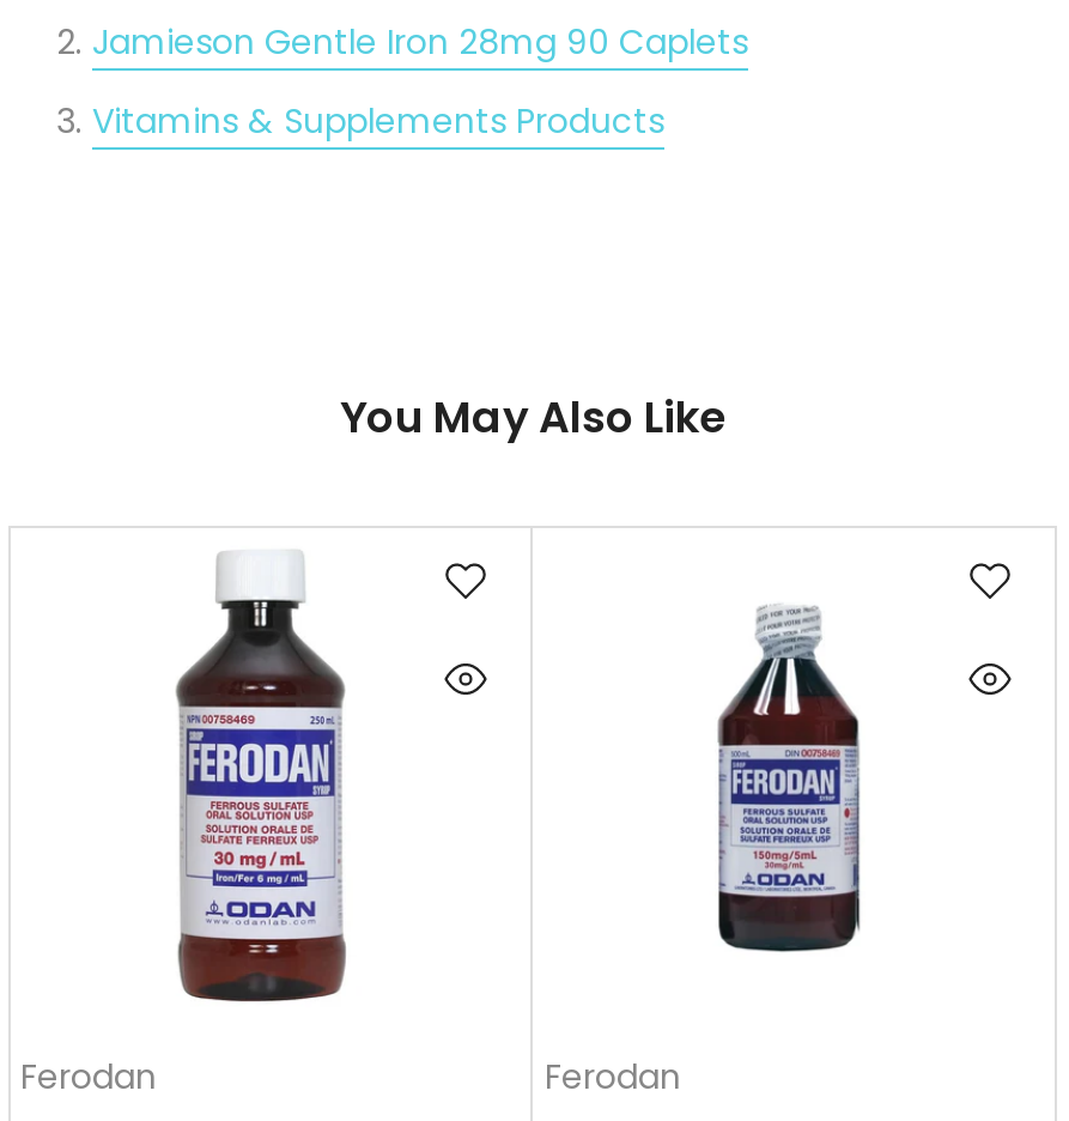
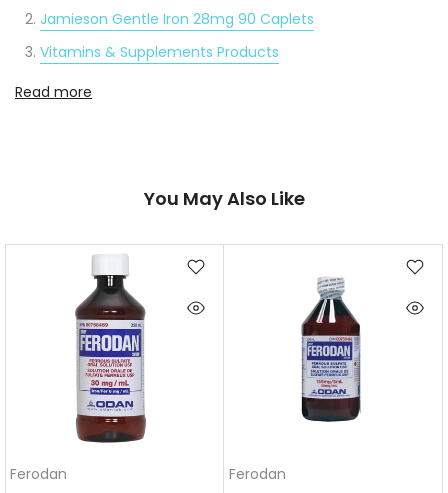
none -> [15,82,92,102] Read more

